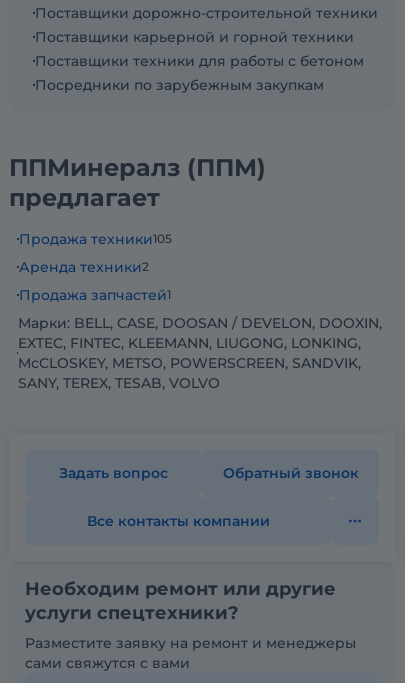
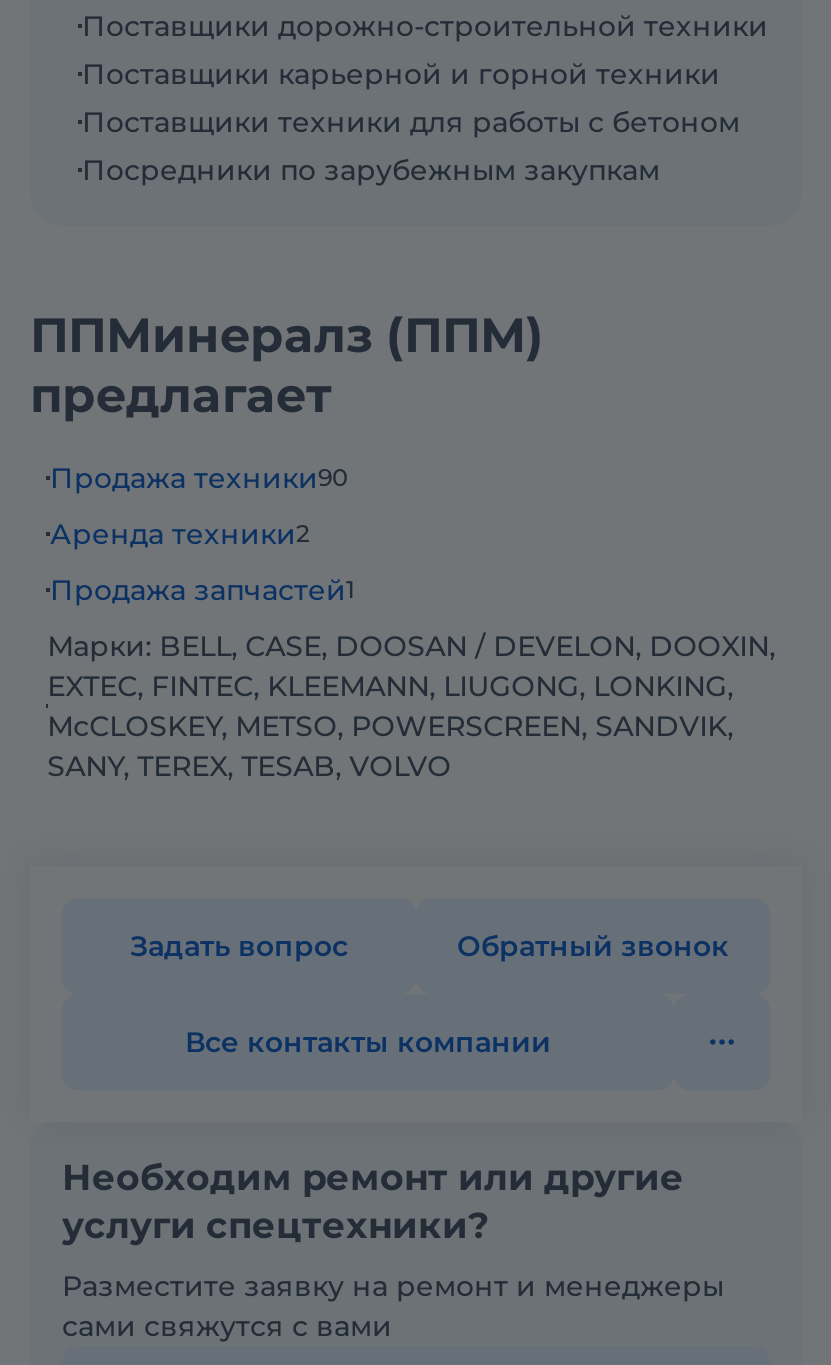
[19,230,172,248] Продажа техники105 -> [50,460,348,496] Продажа техники90

